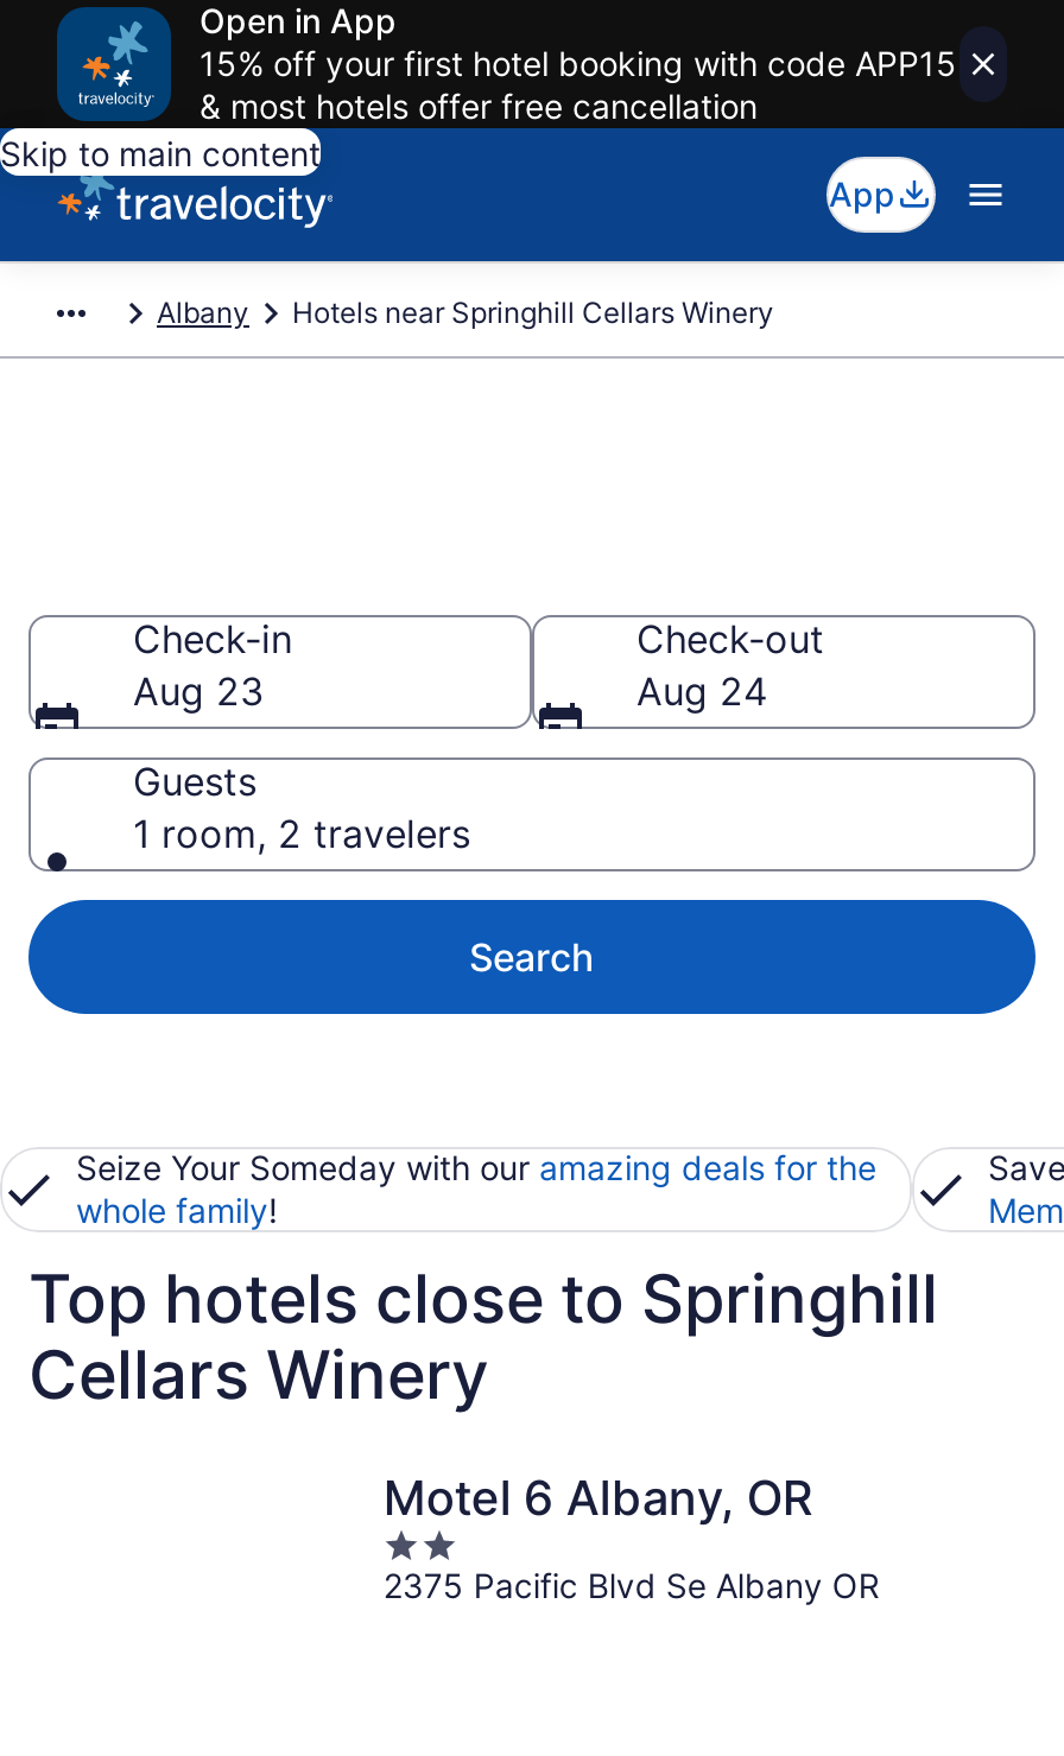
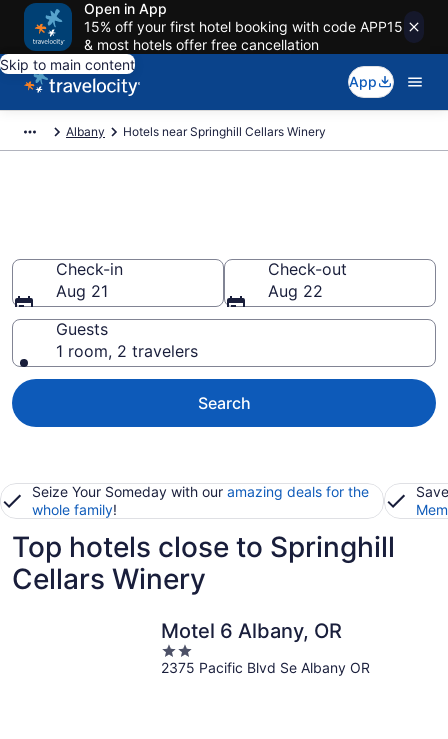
[133,667,264,715] Aug 23 -> [56,281,108,301] Aug 21
[636,667,767,715] Aug 24 -> [268,281,323,301] Aug 22

